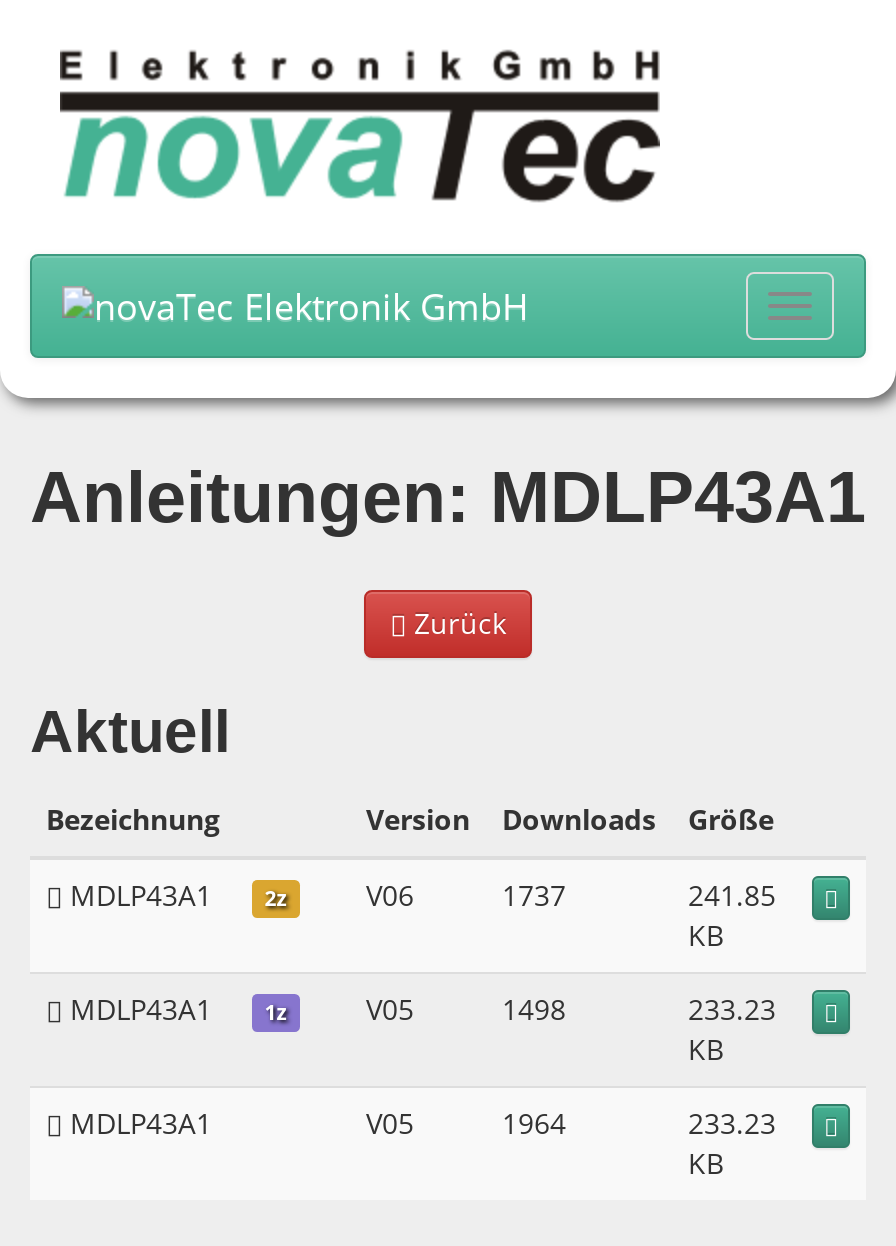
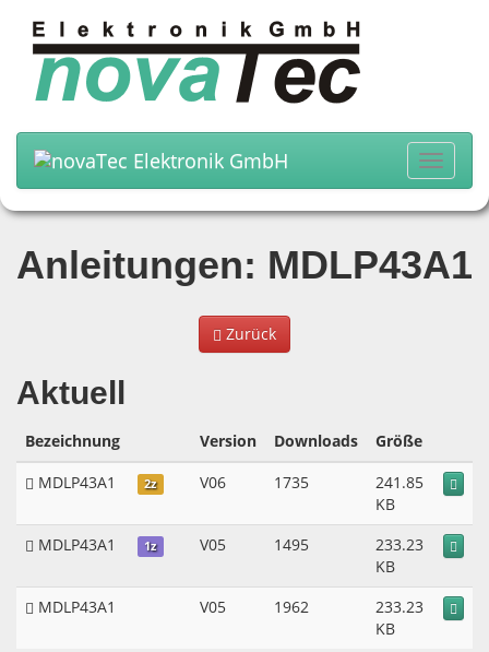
[502,876,566,914] 1737 -> [274,472,309,492] 1735
[502,990,566,1028] 1498 -> [274,534,309,555] 1495
[502,1104,566,1142] 1964 -> [274,596,309,617] 1962

